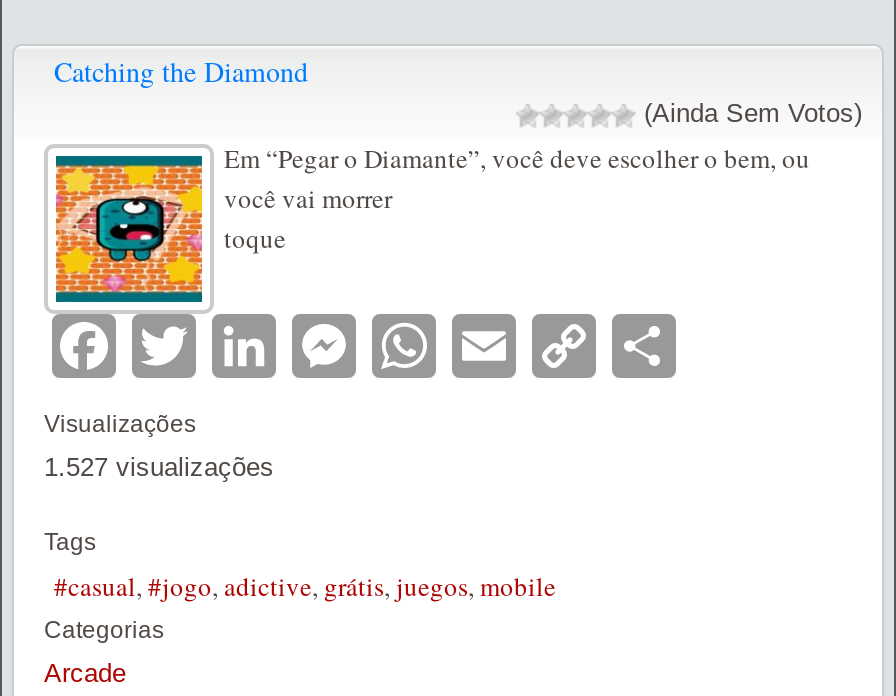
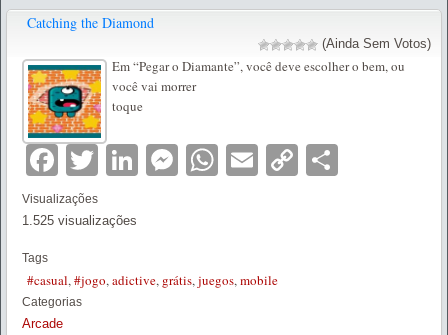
[44,452,274,482] 1.527 visualizações -> [22,213,137,228] 1.525 visualizações

